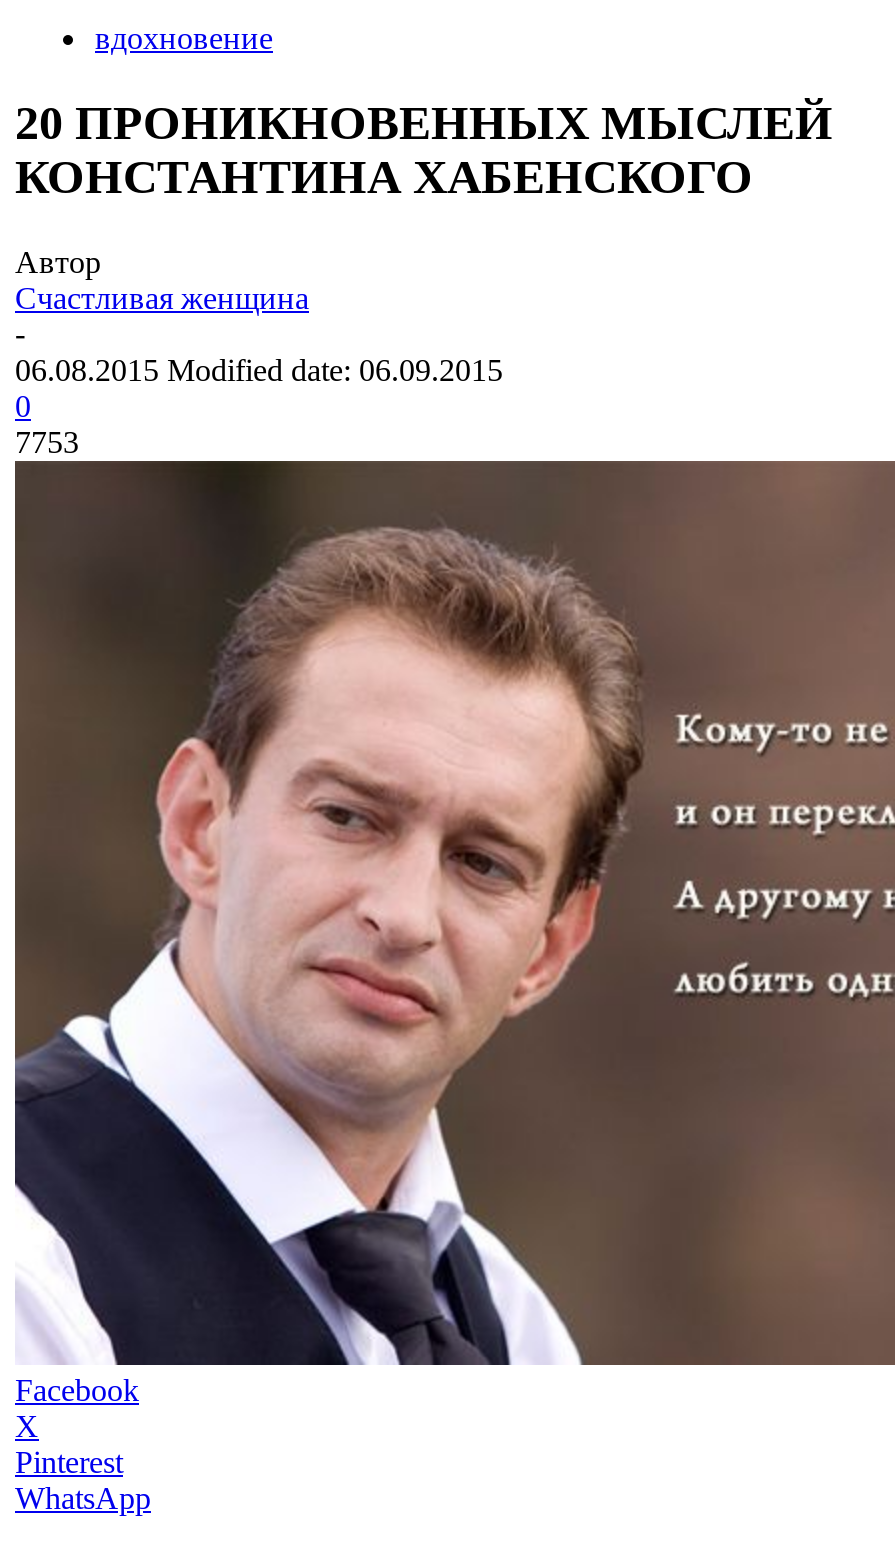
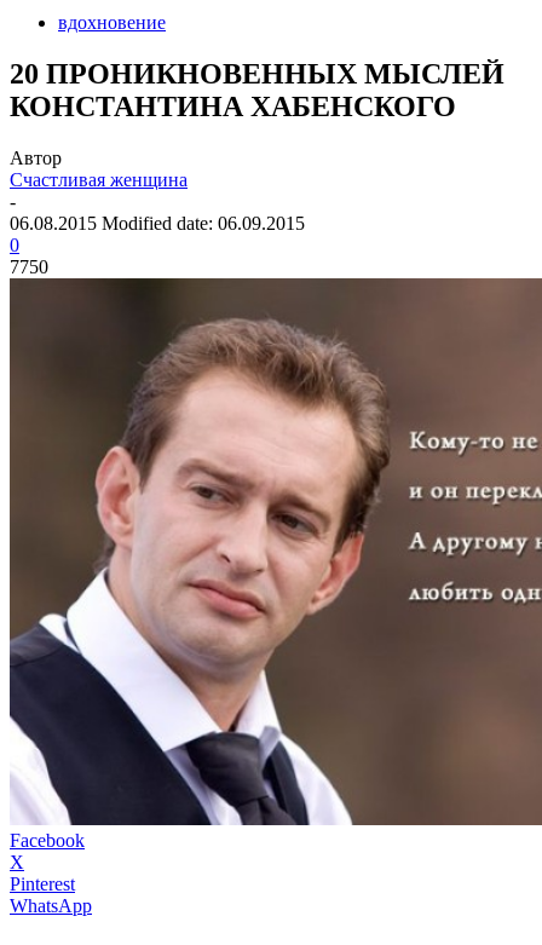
[15,425,79,459] 7753 -> [10,256,48,277] 7750

